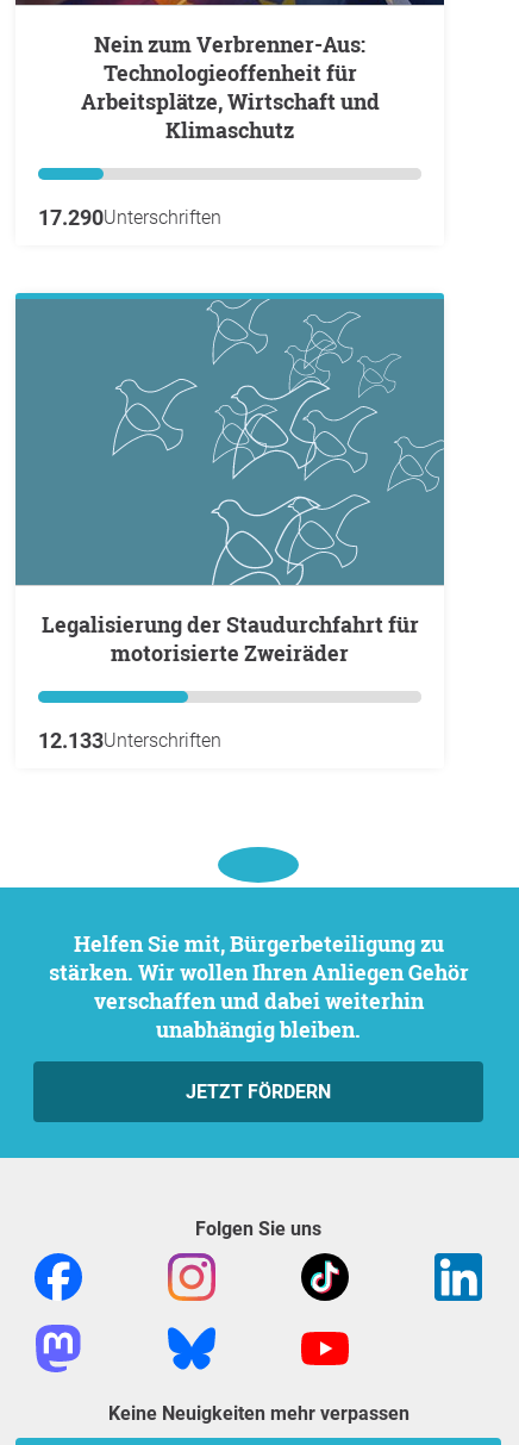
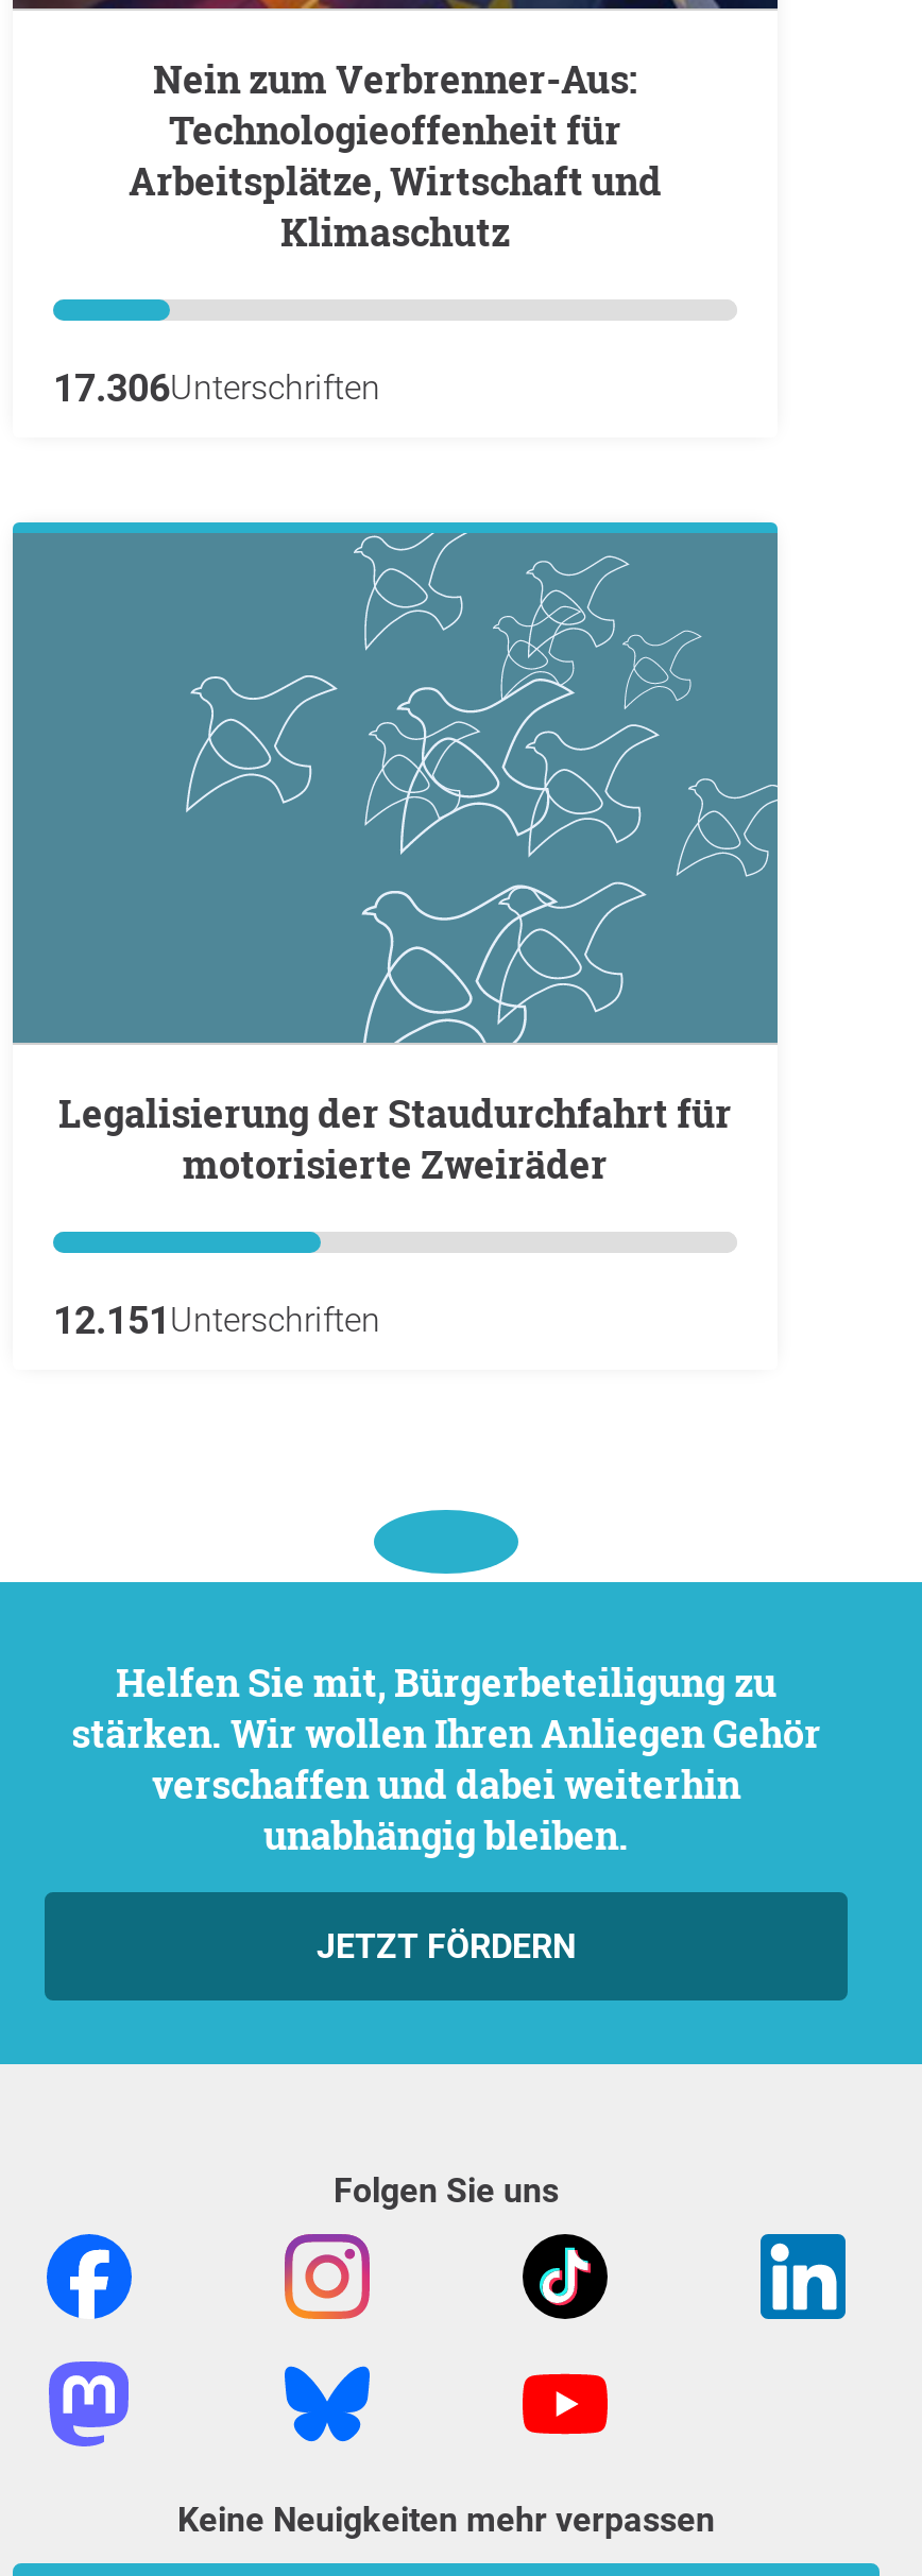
[38,205,221,230] 17.290Unterschriften -> [53,365,380,409] 17.306Unterschriften
[38,728,221,753] 12.133 Unterschriften -> [53,1297,380,1342] 12.151 Unterschriften

